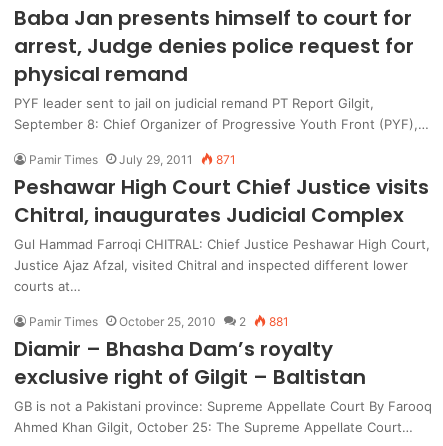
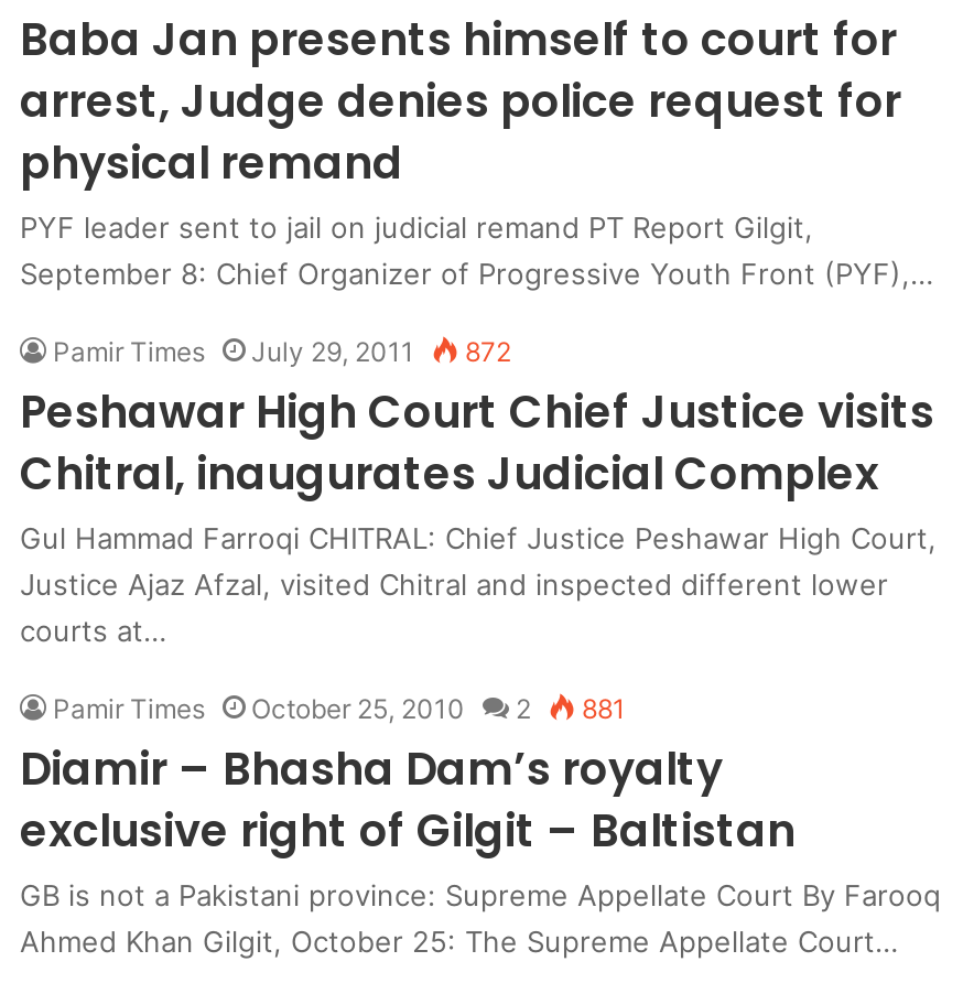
[29,152,236,167] Pamir Times July 29, 2011 871 -> [53,335,511,369] Pamir Times July 29, 2011 872

